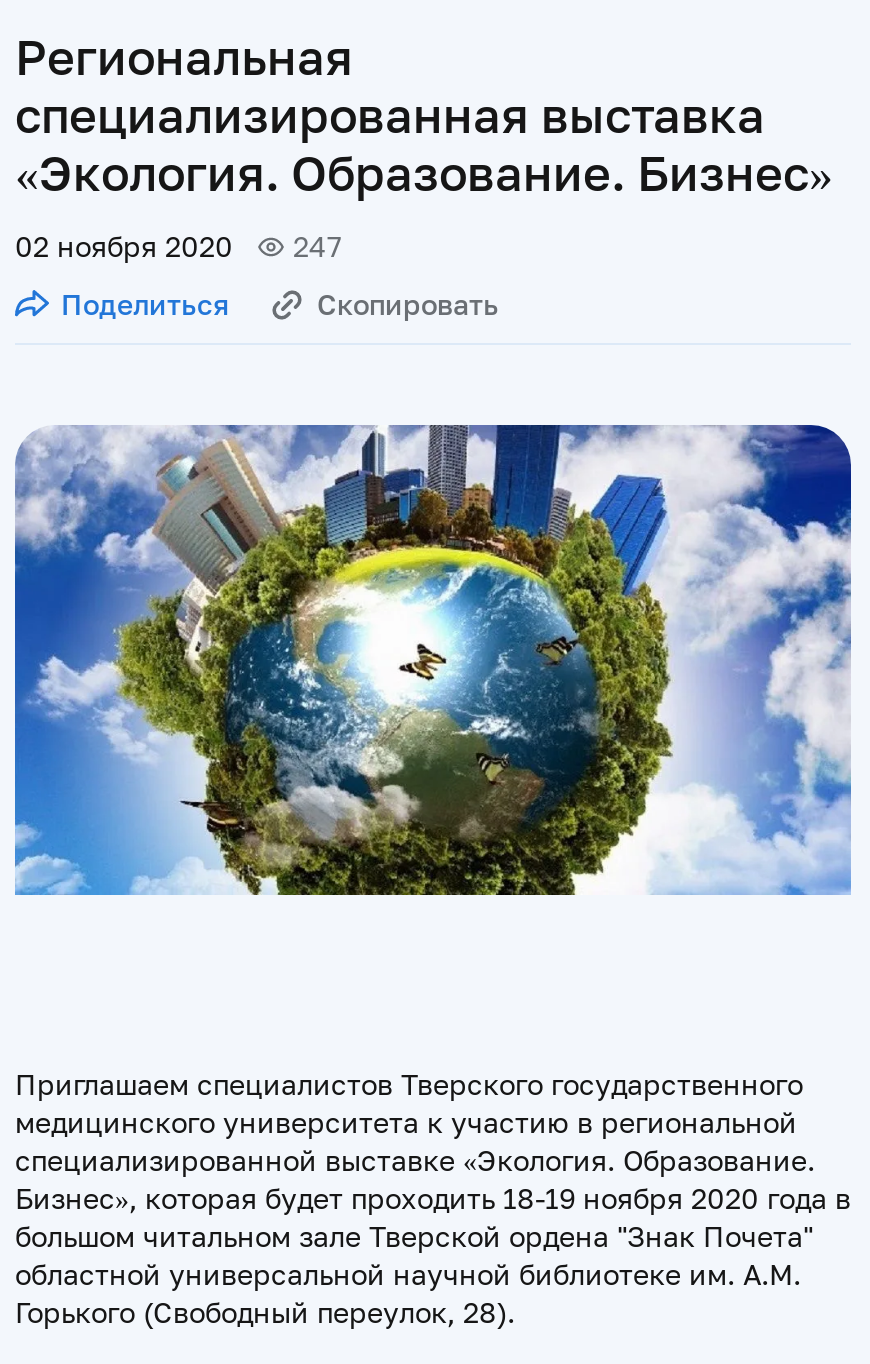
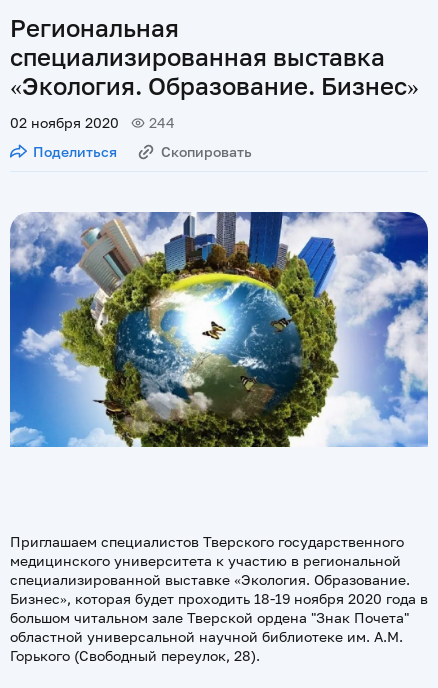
[15,229,341,263] 02 ноября 2020 247 -> [10,114,175,131] 02 ноября 2020 244

